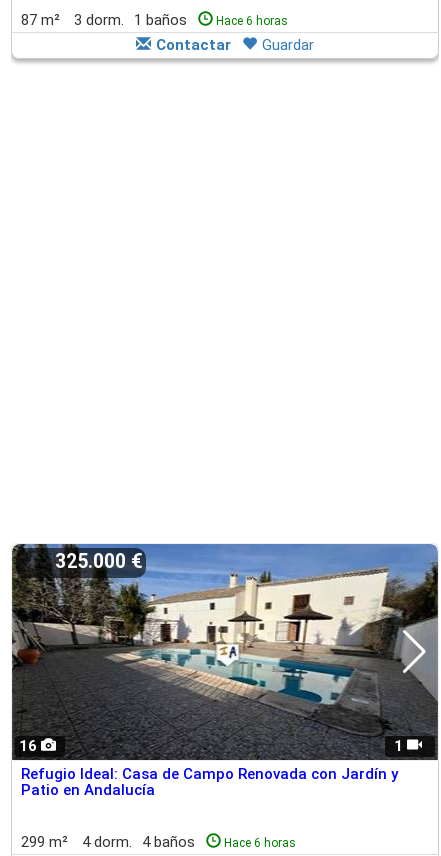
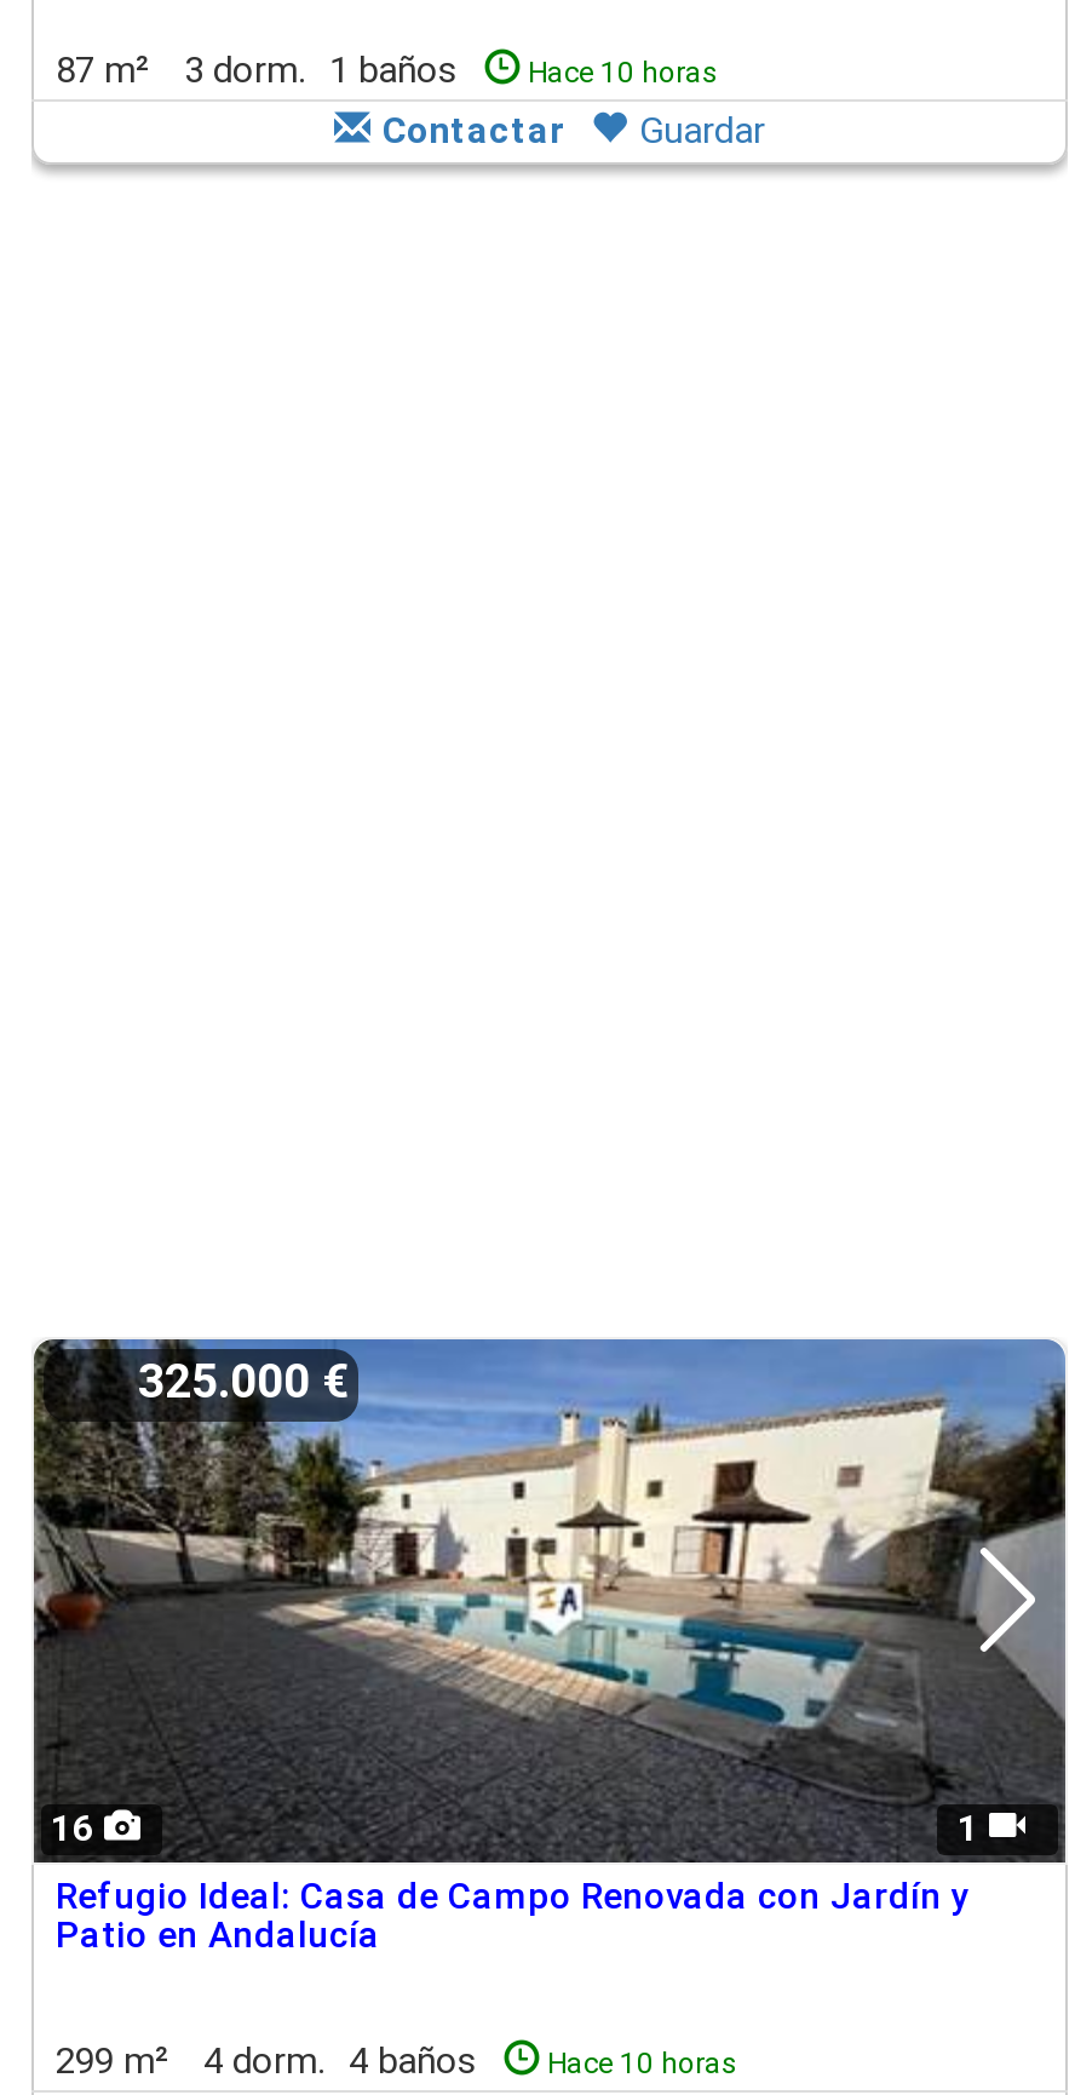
[216,14,288,28] Hace 6 horas -> [528,56,719,90] Hace 10 horas
[21,833,296,851] 299 m² 4 dorm. 4 baños Hace 6 horas -> [56,2039,738,2083] 299 m² 4 dorm. 4 baños Hace 10 horas

